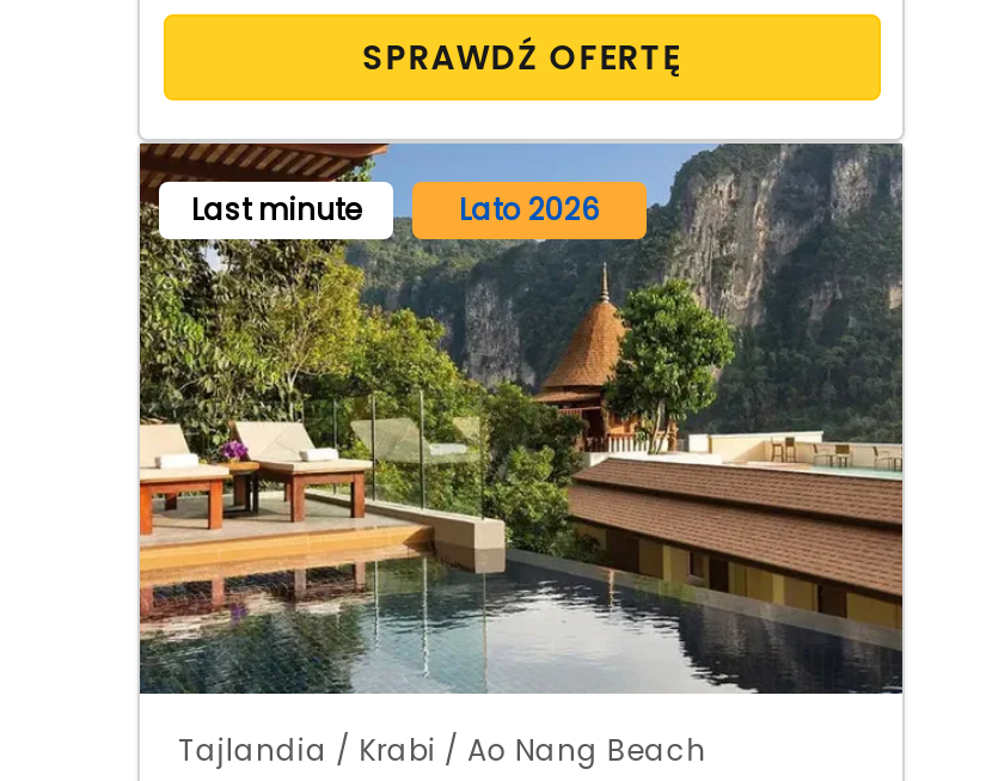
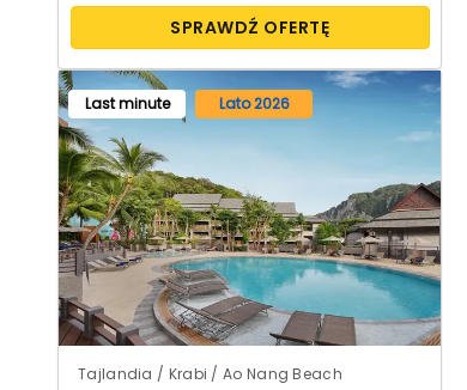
[137,142,905,697] [image] -> [57,69,442,347] [image]

